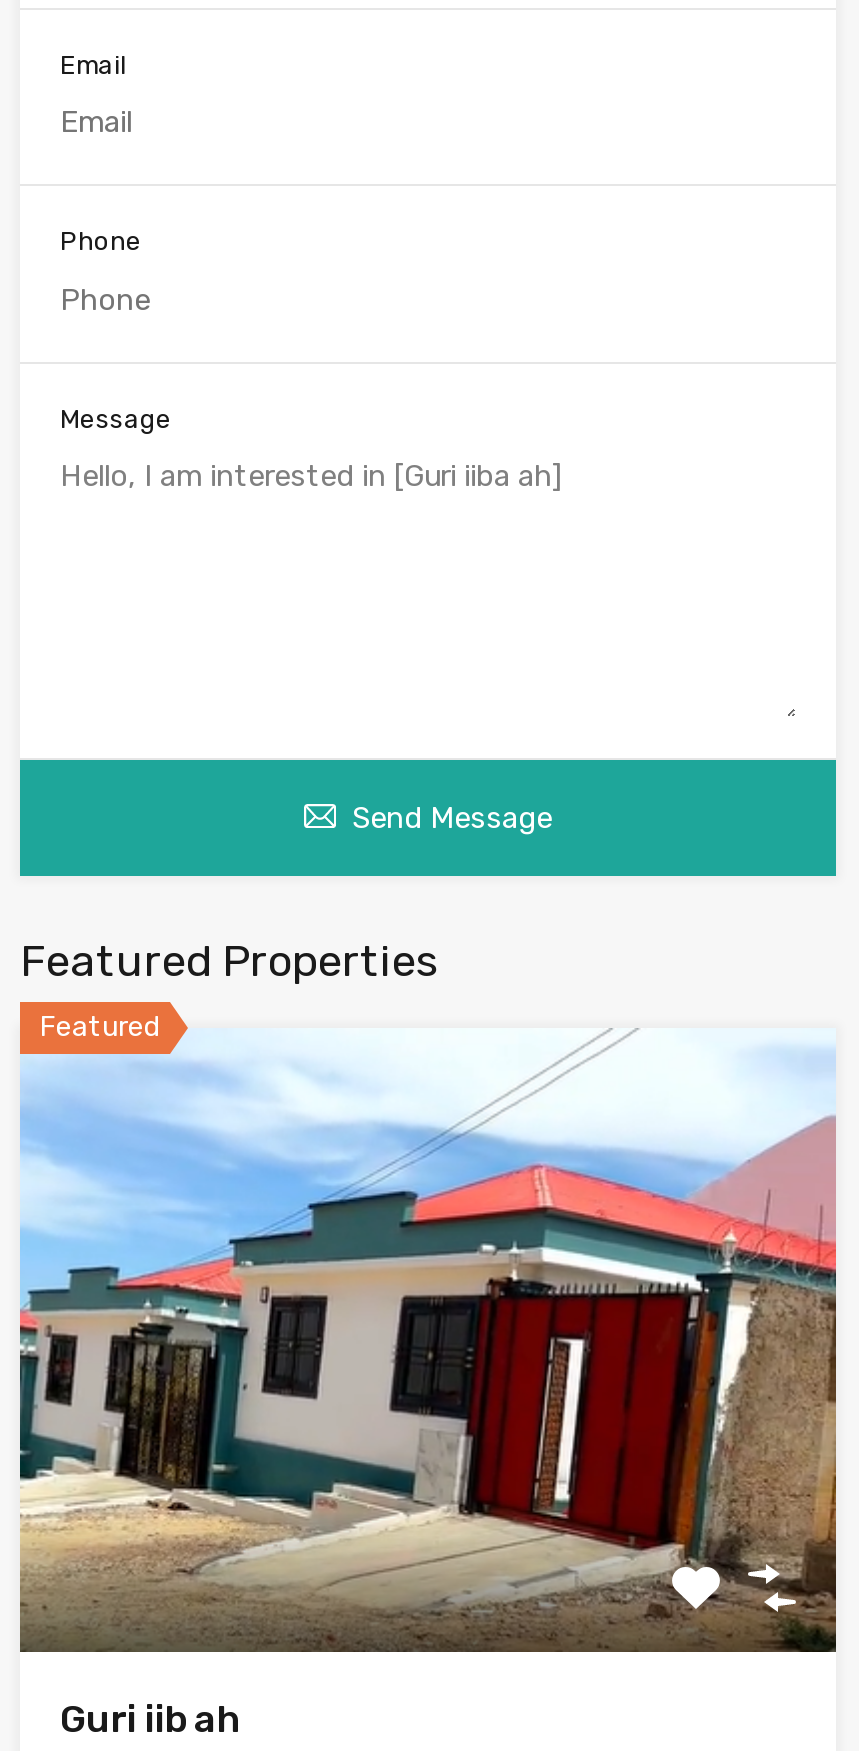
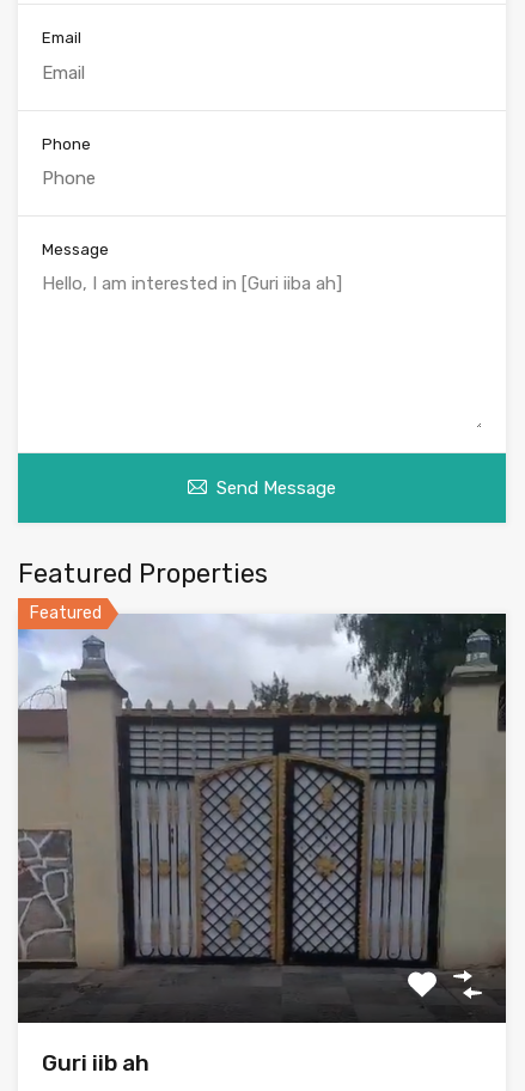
[18,1027,838,1653] [image] -> [17,612,507,1024] [image]

